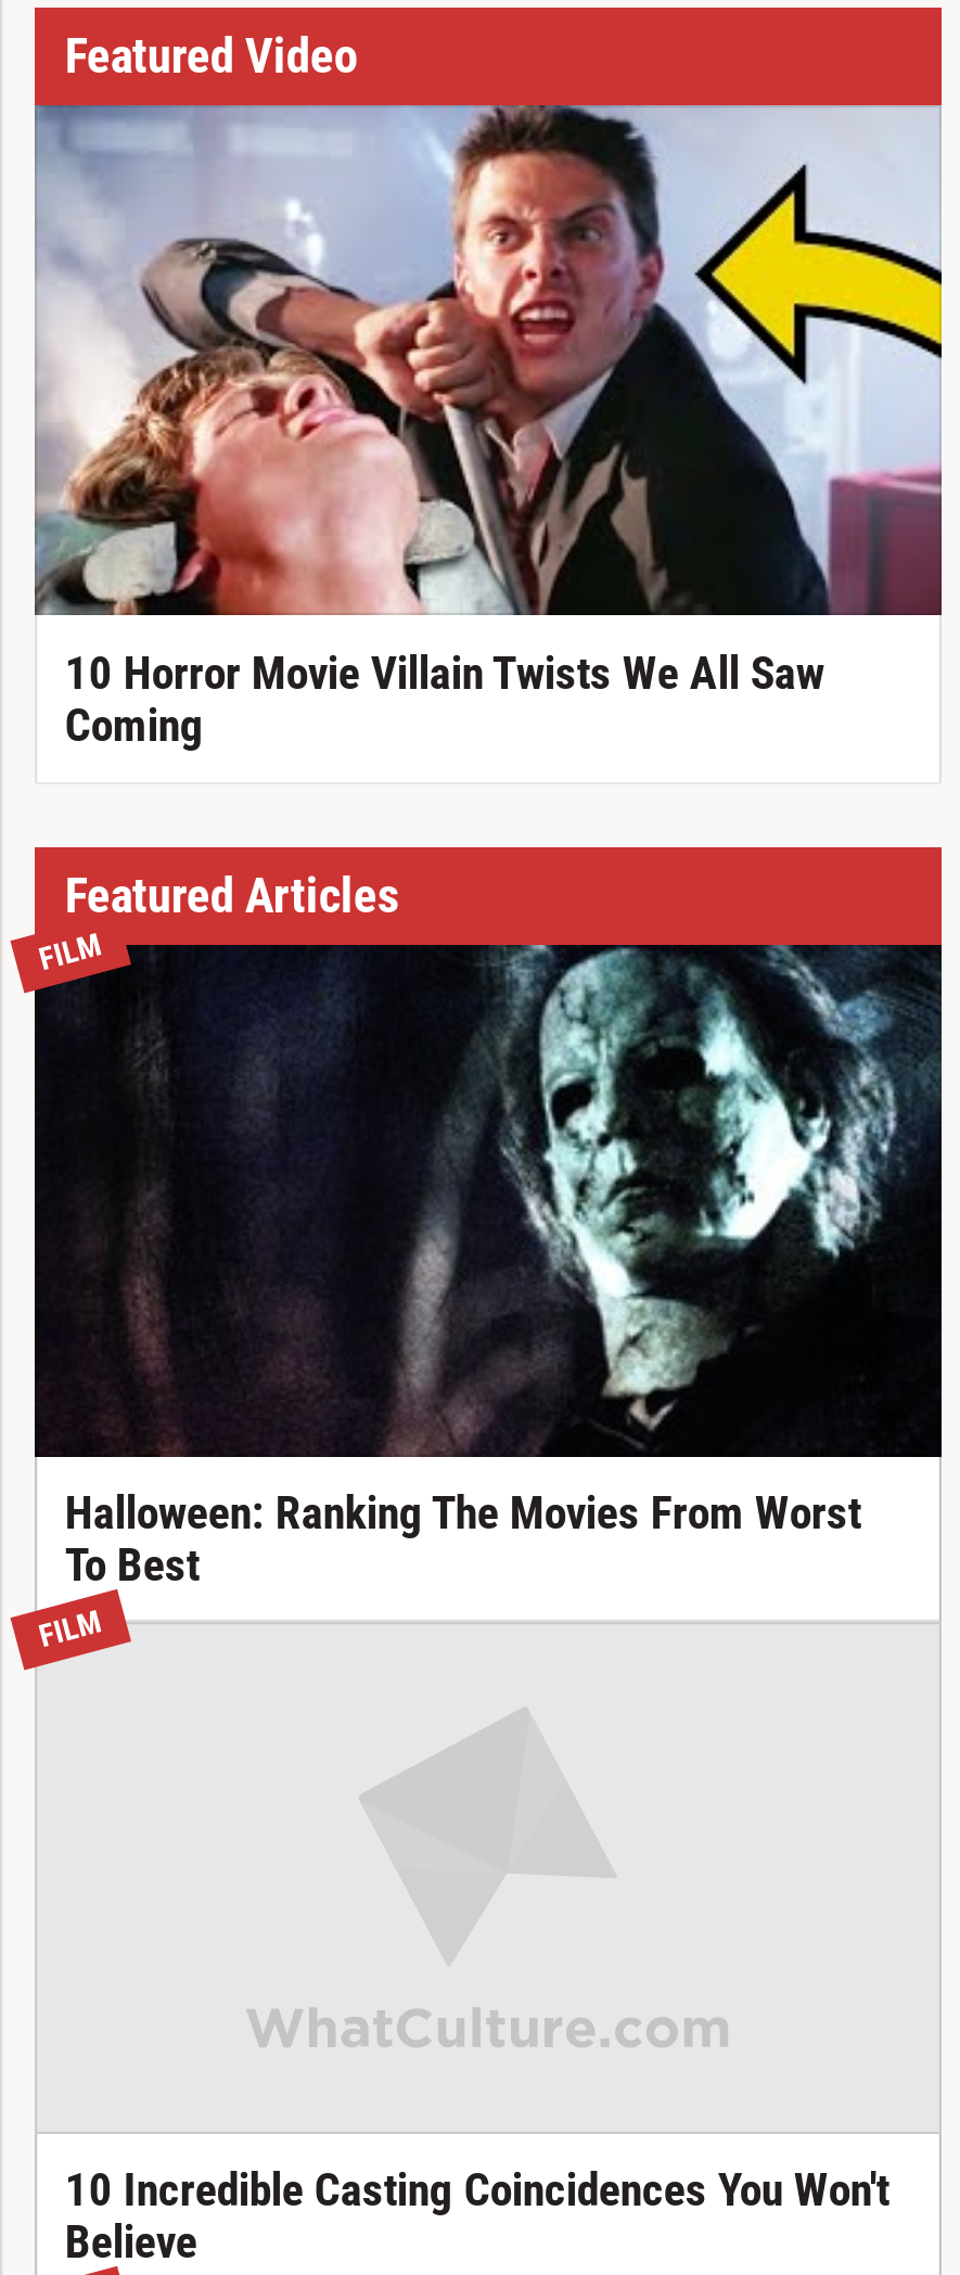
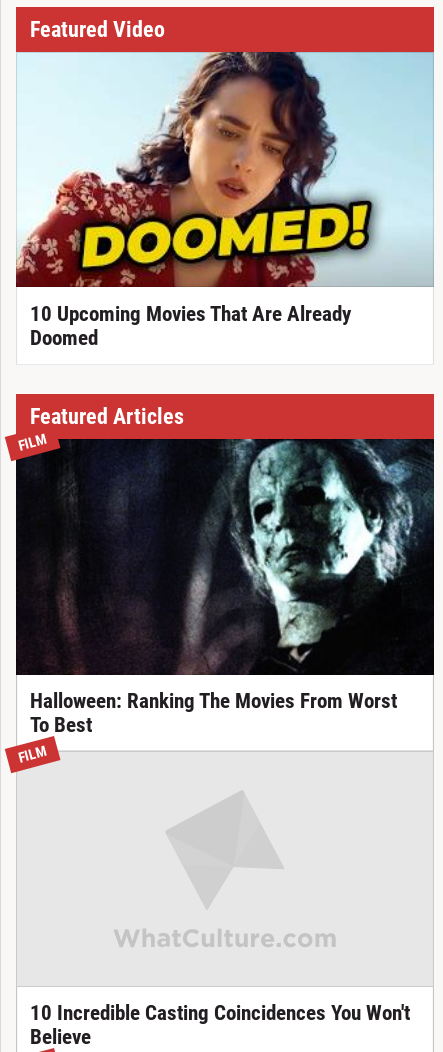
[35,103,944,751] [image] | 10 Horror Movie Villain Twists We All Saw | Coming -> [16,51,434,350] [image] | 10 Upcoming Movies That Are Already | Doomed

